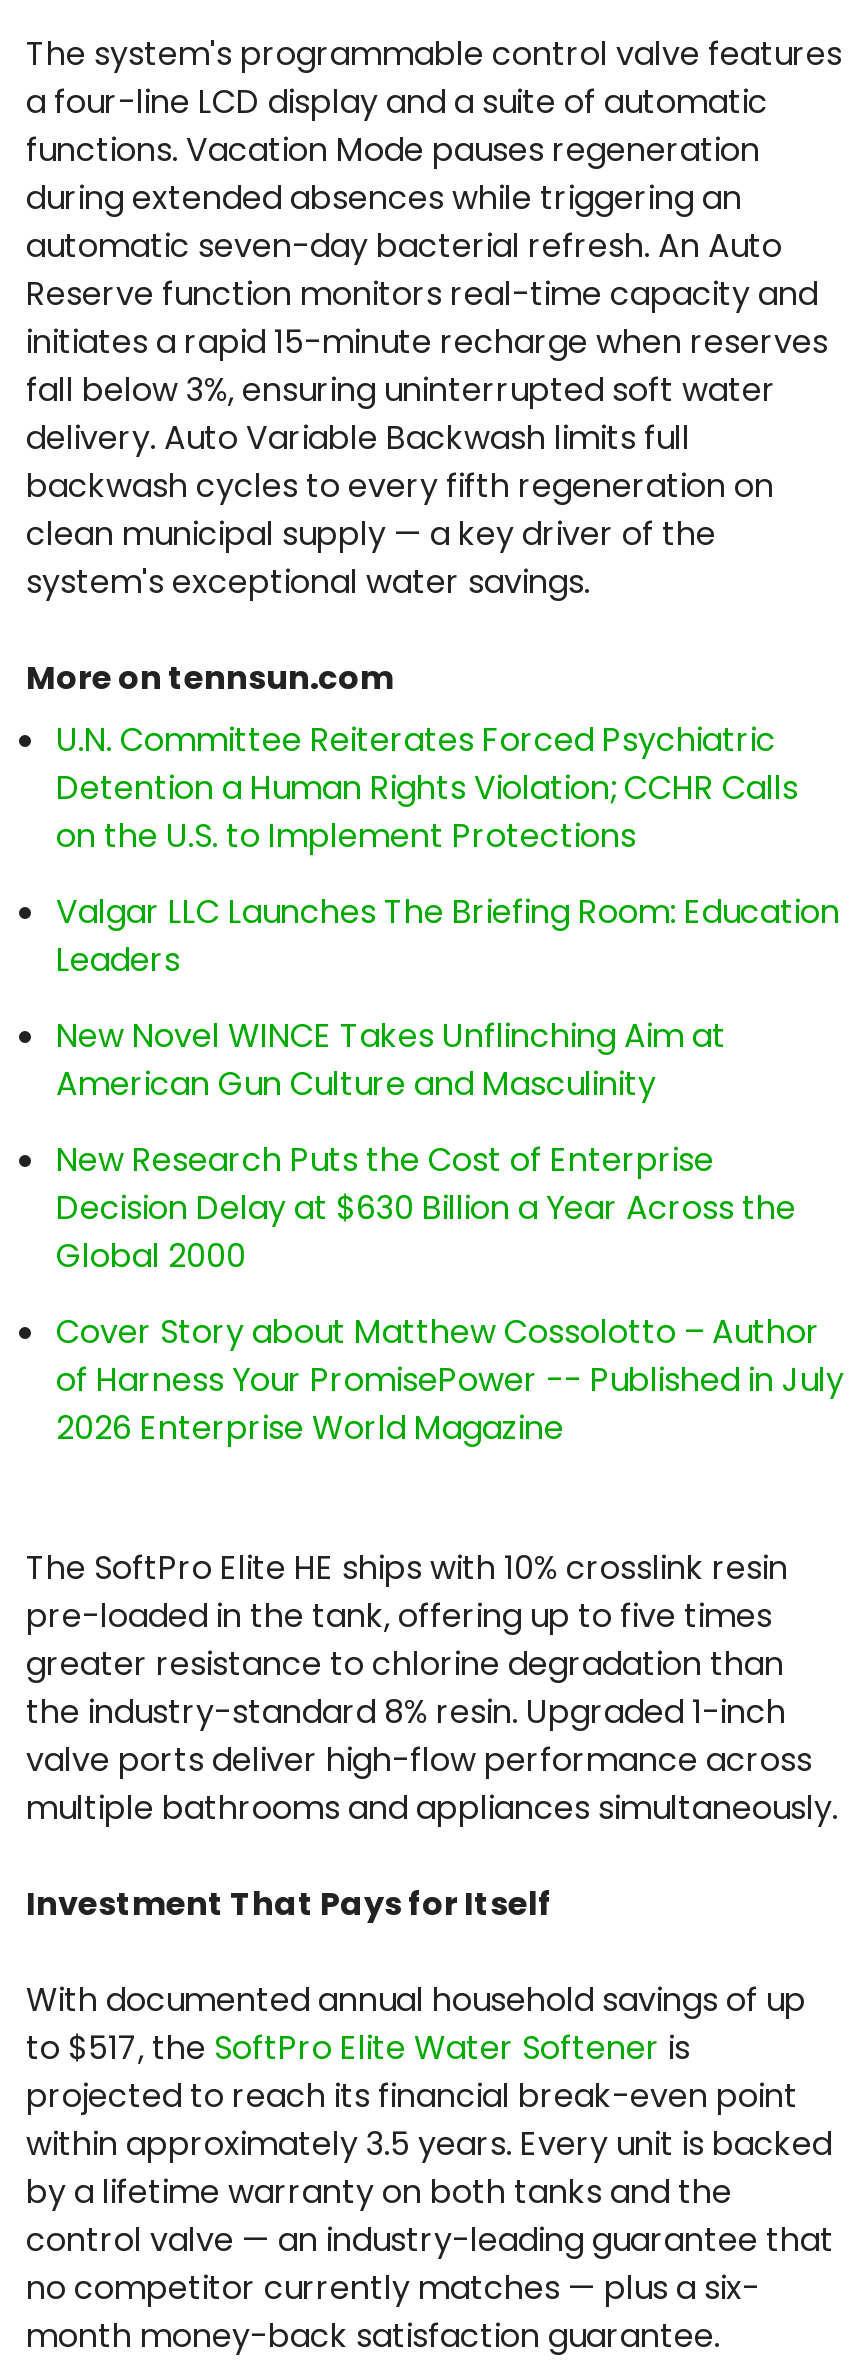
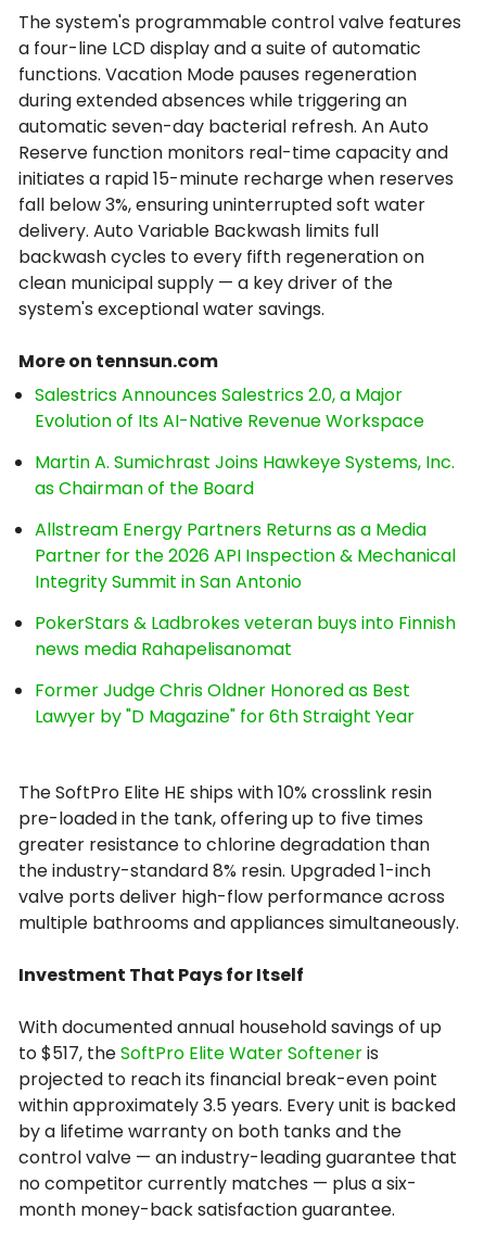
[56,717,798,859] U.N. Committee Reiterates Forced Psychiatric | Detention a Human Rights Violation; CCHR Calls | on the U.S. to Implement Protections -> [35,382,425,433] Salestrics Announces Salestrics 2.0, a Major | Evolution of Its AI-Native Revenue Workspace
[56,889,840,983] Valgar LLC Launches The Briefing Room: Education | Leaders -> [35,450,455,501] Martin A. Sumichrast Joins Hawkeye Systems, Inc. | as Chairman of the Board
[56,1013,726,1107] New Novel WINCE Takes Unflinching Aim at | American Gun Culture and Masculinity -> [35,517,456,594] Allstream Energy Partners Returns as a Media | Partner for the 2026 API Inspection & Mechanical | Integrity Summit in San Antonio
[56,1137,796,1279] New Research Puts the Cost of Enterprise | Decision Delay at $630 Billion a Year Across the | Global 2000 -> [35,611,456,662] PokerStars & Ladbrokes veteran buys into Finnish | news media Rahapelisanomat
[56,1309,844,1451] Cover Story about Matthew Cossolotto – Author | of Harness Your PromisePower -- Published in July | 2026 Enterprise World Magazine -> [35,678,415,729] Former Judge Chris Oldner Honored as Best | Lawyer by "D Magazine" for 6th Straight Year

